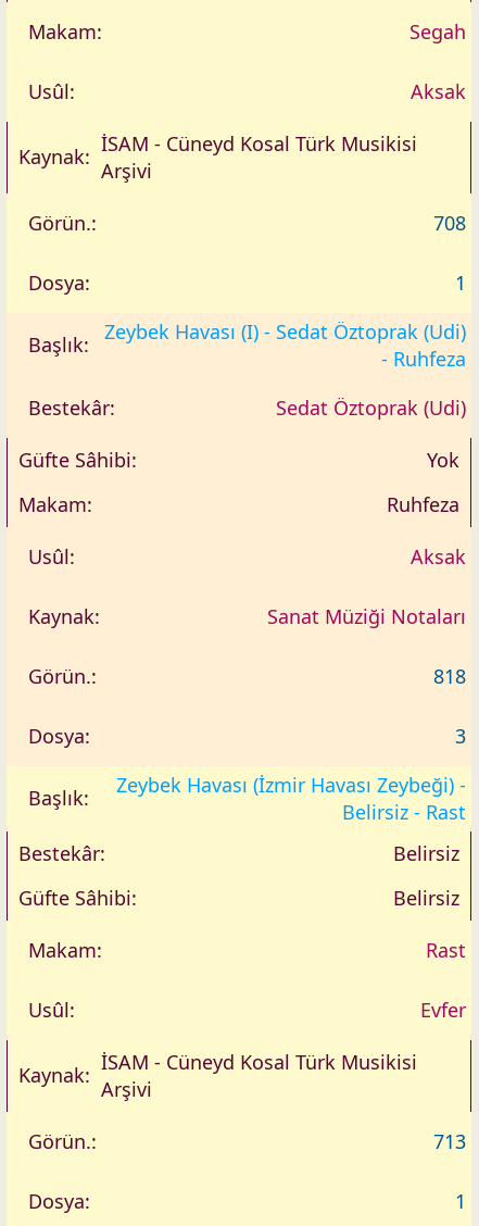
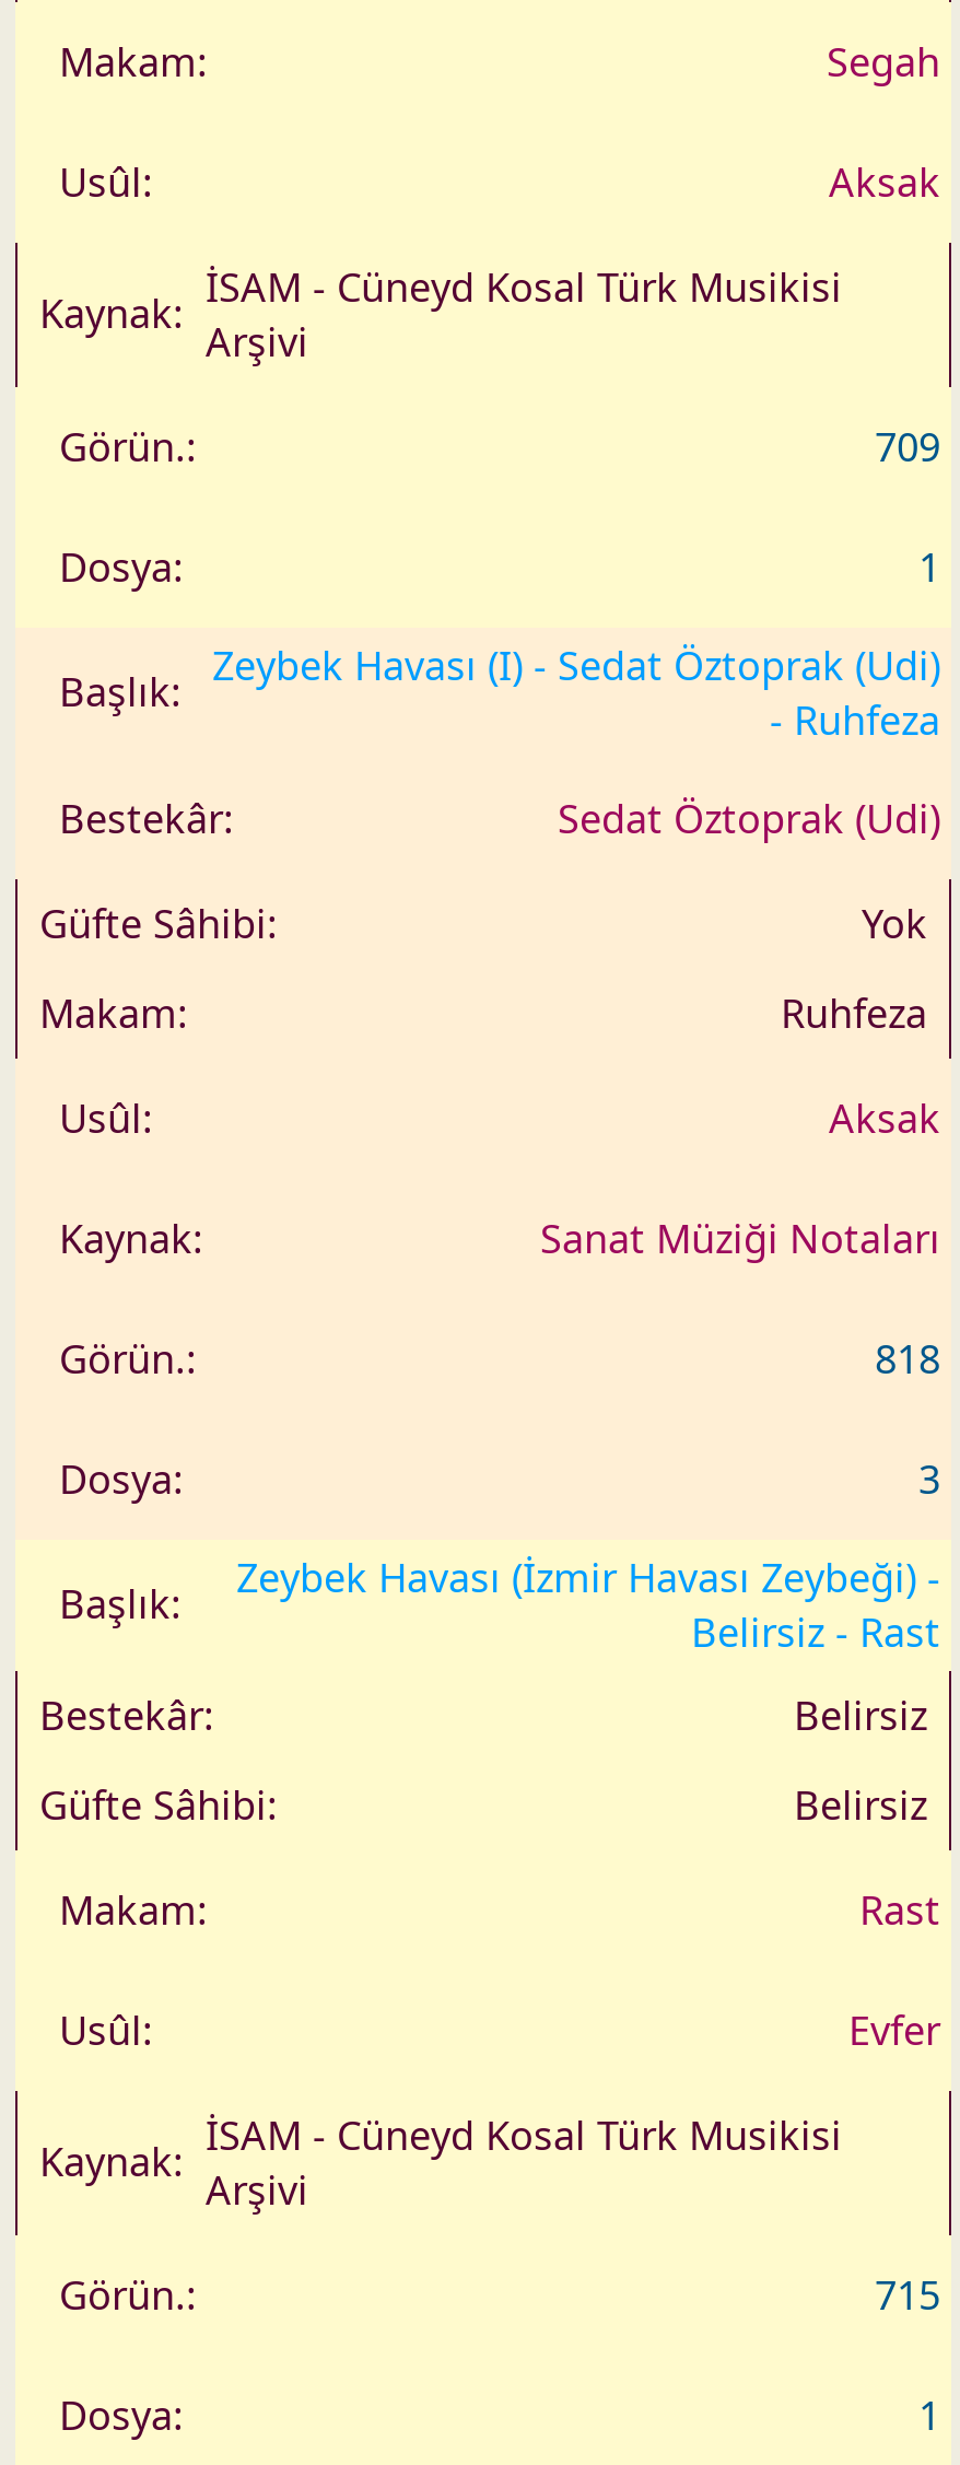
[433,210,466,236] 708 -> [875,420,940,472] 709
[433,1128,466,1154] 713 -> [875,2268,940,2320] 715

